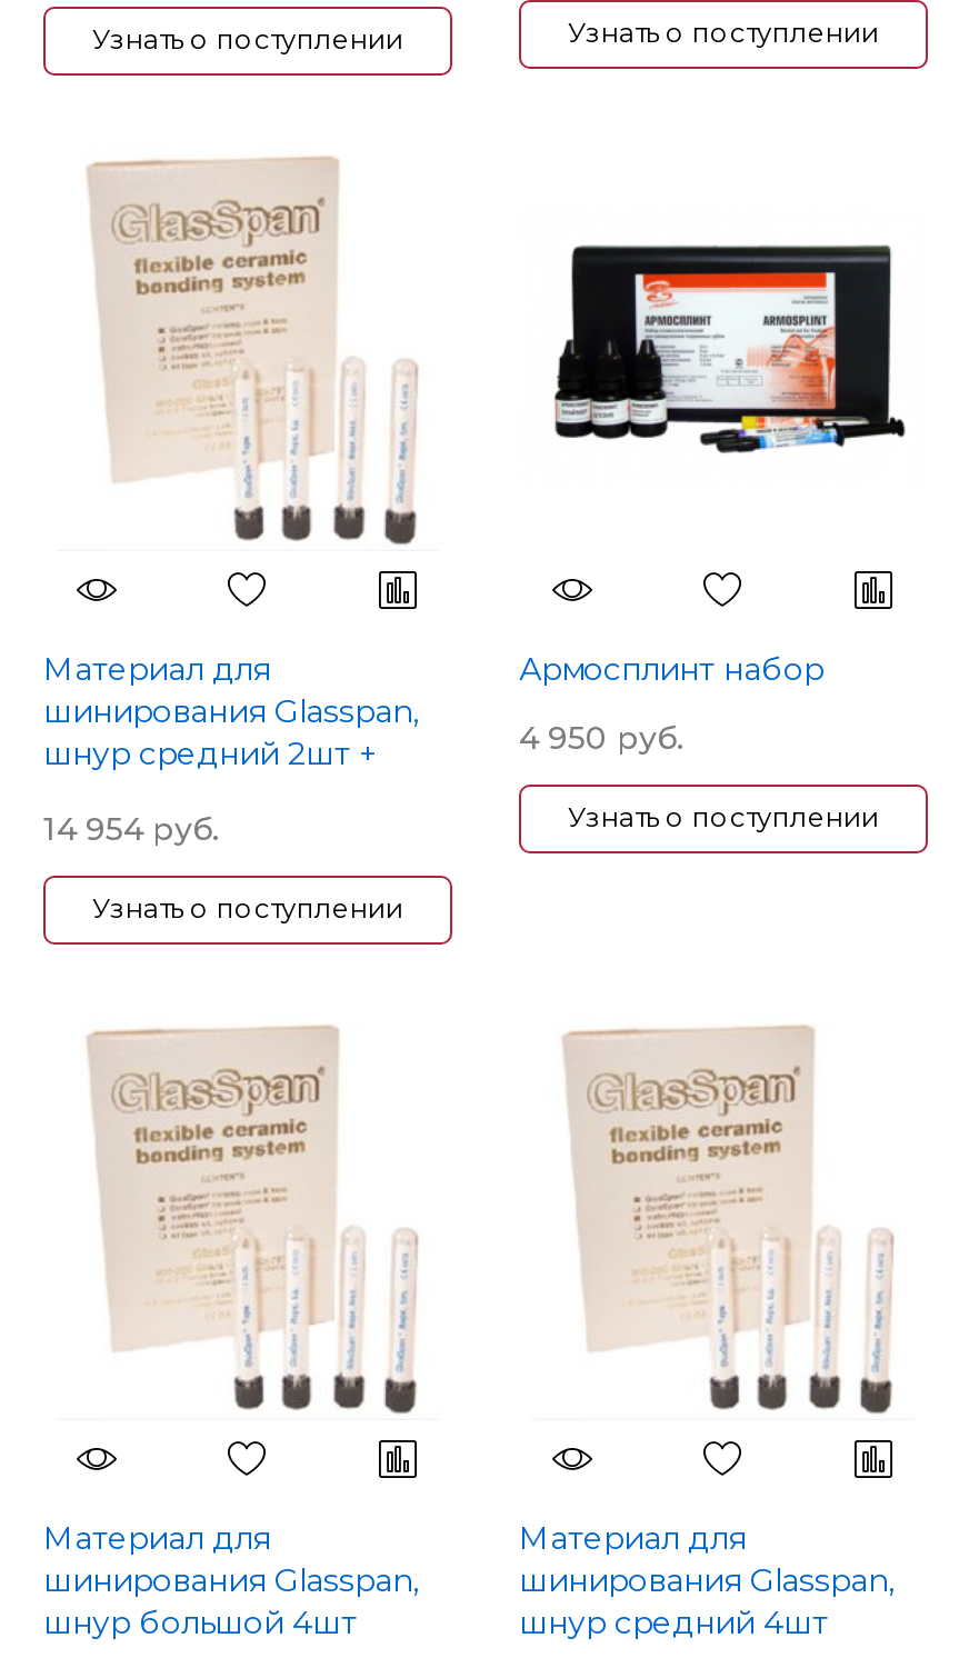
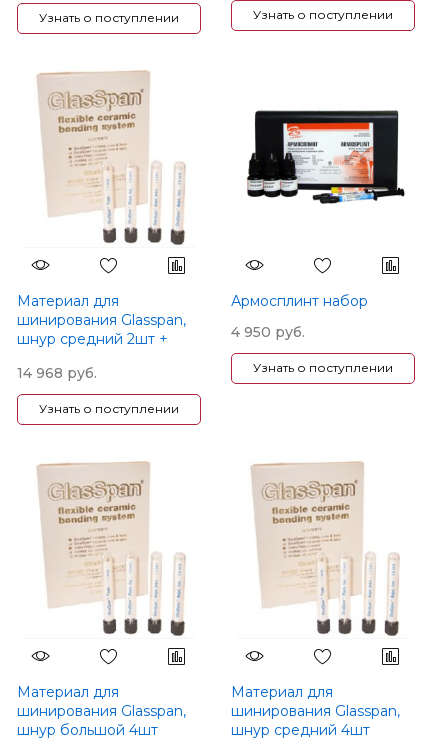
[43,808,219,848] 14 954 руб. -> [17,364,97,382] 14 968 руб.

